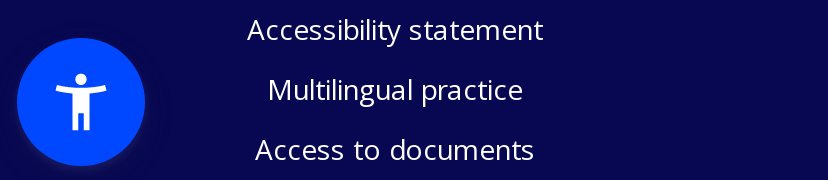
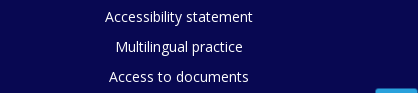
[15,36,147,168] [image] -> none

